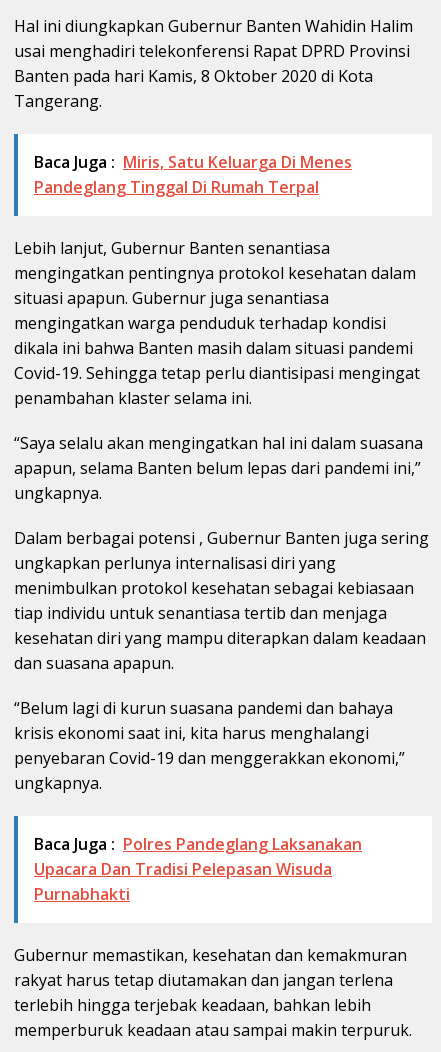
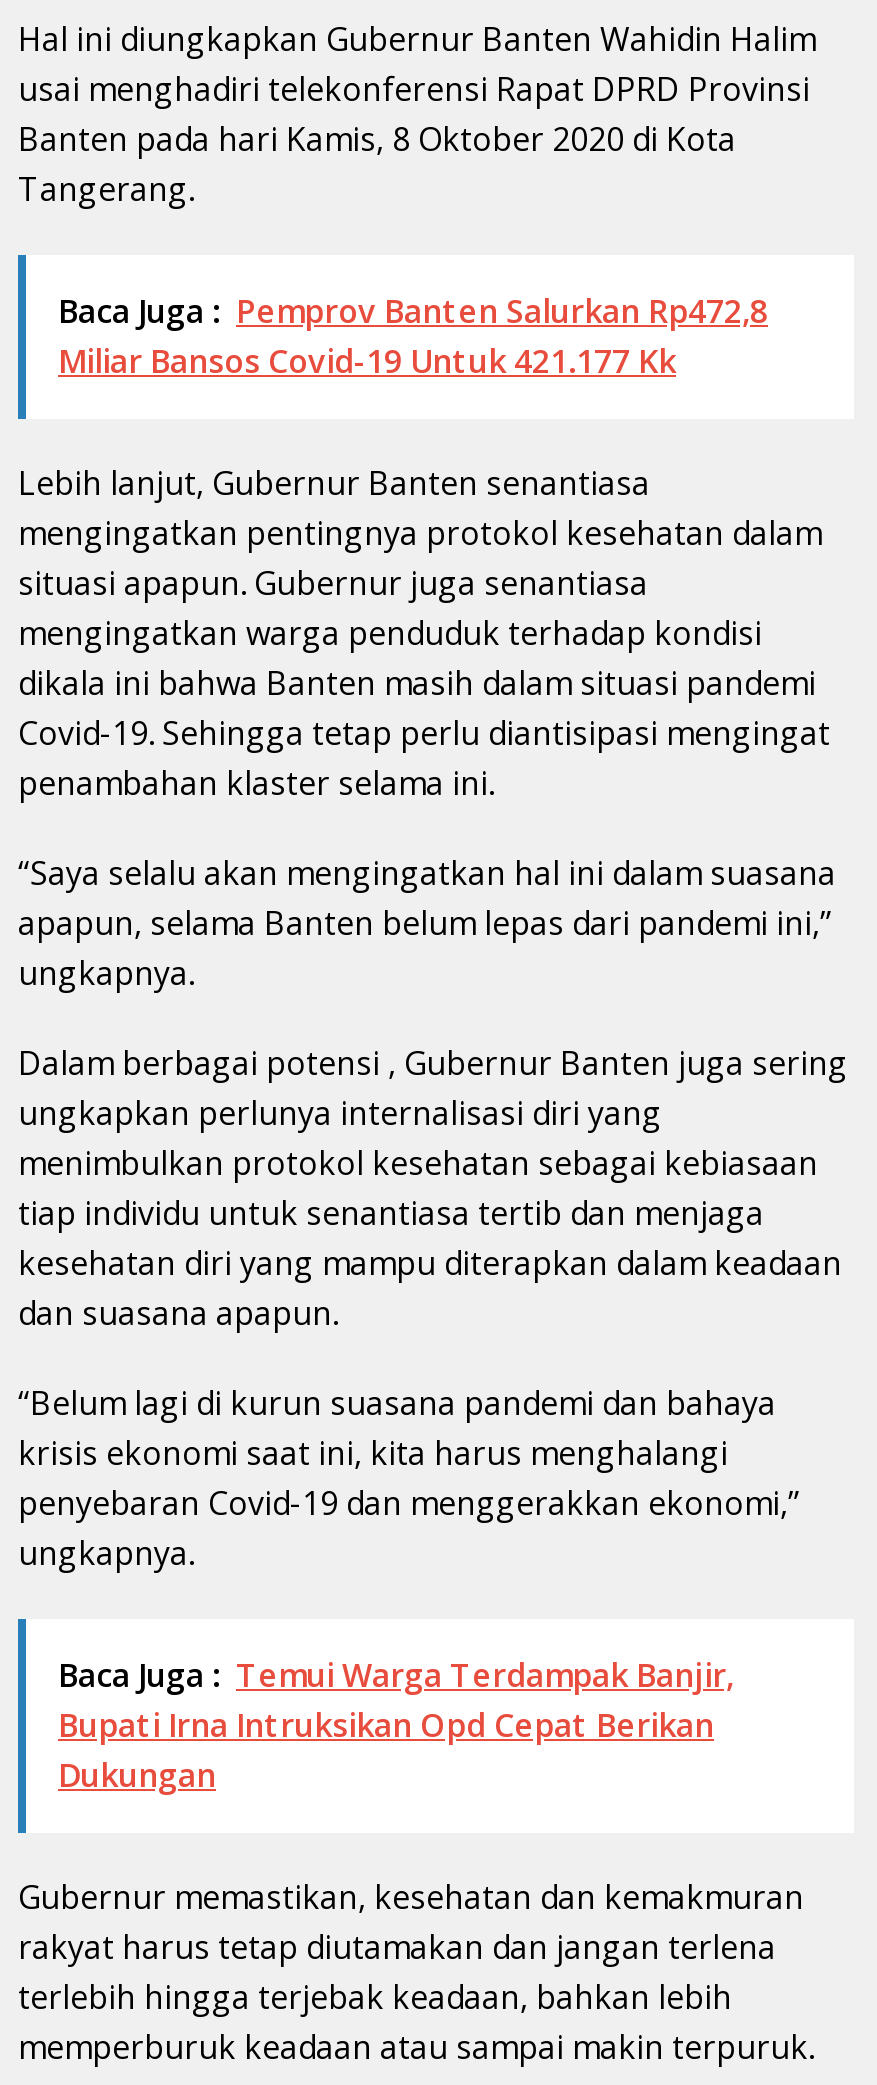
[34,151,352,198] Baca Juga : Miris, Satu Keluarga Di Menes | Pandeglang Tinggal Di Rumah Terpal -> [58,290,768,384] Baca Juga : Pemprov Banten Salurkan Rp472,8 | Miliar Bansos Covid-19 Untuk 421.177 Kk
[34,833,362,905] Baca Juga : Polres Pandeglang Laksanakan | Upacara Dan Tradisi Pelepasan Wisuda | Purnabhakti -> [58,1654,734,1798] Baca Juga : Temui Warga Terdampak Banjir, | Bupati Irna Intruksikan Opd Cepat Berikan | Dukungan

